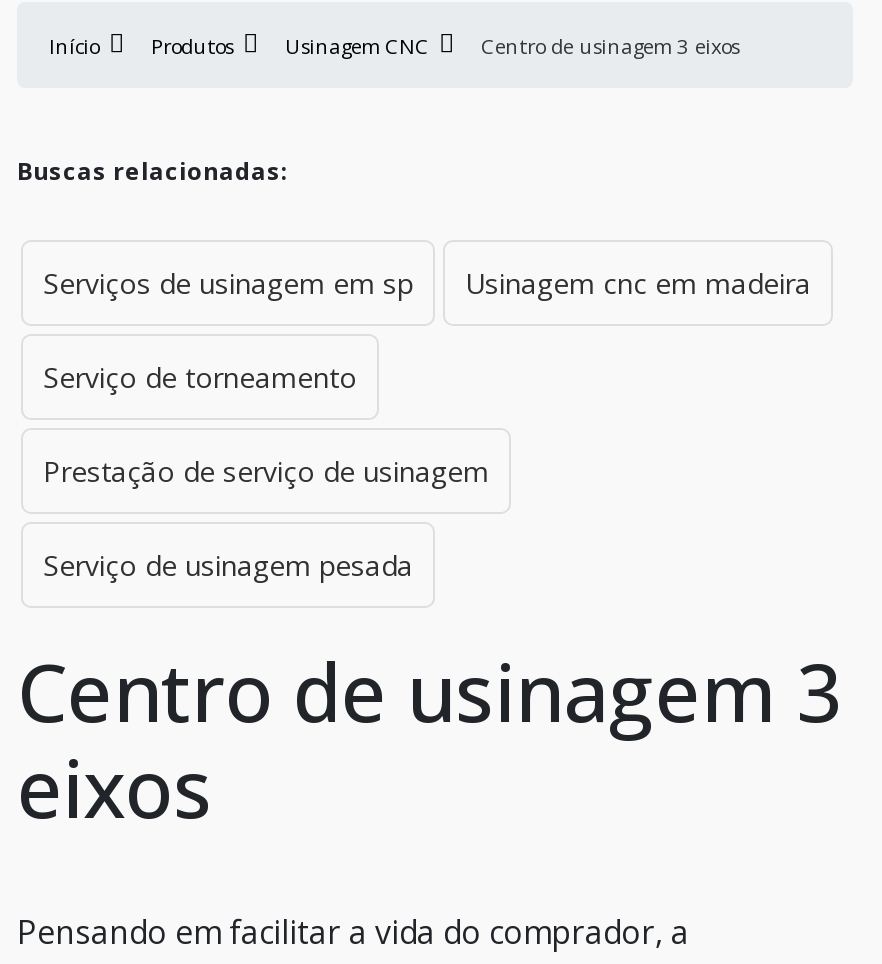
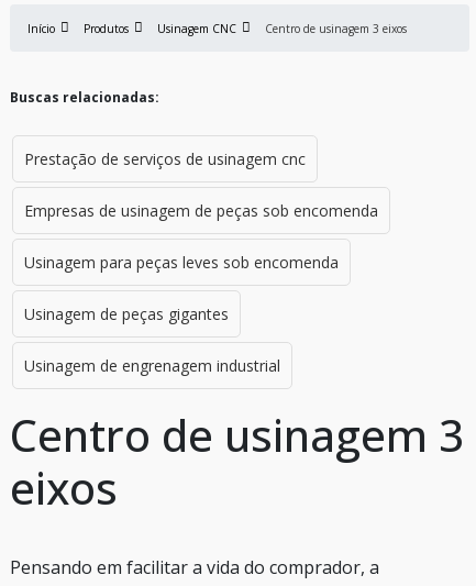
[43,264,811,584] Serviços de usinagem em sp | Usinagem cnc em madeira | Serviço de torneamento | Prestação de serviço de usinagem | Serviço de usinagem pesada -> [24,148,378,376] Prestação de serviços de usinagem cnc | Empresas de usinagem de peças sob encomenda | Usinagem para peças leves sob encomenda | Usinagem de peças gigantes | Usinagem de engrenagem industrial

